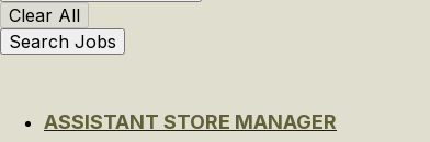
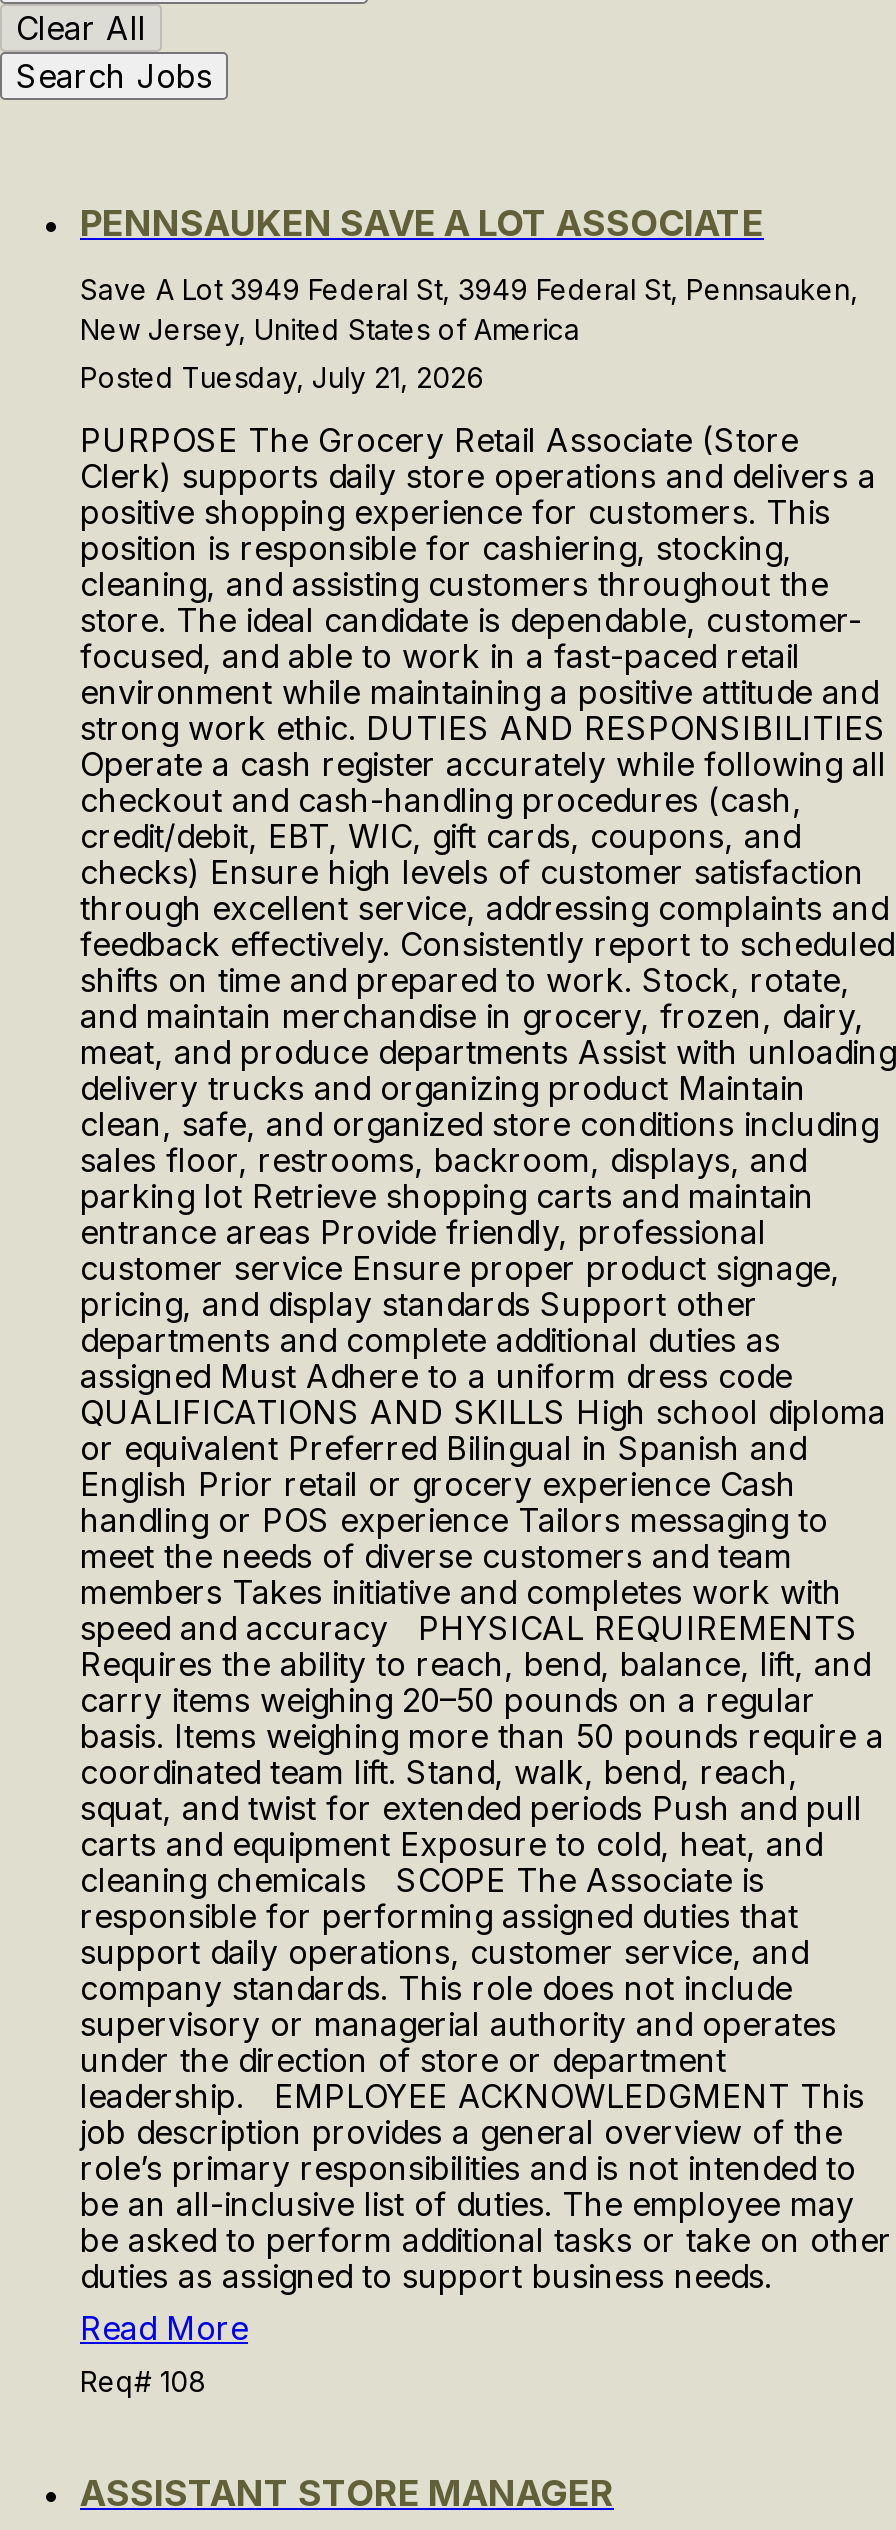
none -> [80,202,896,2398] PENNSAUKEN SAVE A LOT ASSOCIATE | Save A Lot 3949 Federal St, 3949 Federal St, Pennsauken, | New Jersey, United States of America | Posted Tuesday, July 21, 2026 | PURPOSE The Grocery Retail Associate (Store | Clerk) supports daily store operations and delivers a | positive shopping experience for customers. This | position is responsible for cashiering, stocking, | cleaning, and assisting customers throughout the | store. The ideal candidate is dependable, customer- | focused, and able to work in a fast-paced retail | environment while maintaining a positive attitude and | strong work ethic. DUTIES AND RESPONSIBILITIES | Operate a cash register accurately while following all | checkout and cash-handling procedures (cash, | credit/debit, EBT, WIC, gift cards, coupons, and | checks) Ensure high levels of customer satisfaction | through excellent service, addressing complaints and | feedback effectively. Consistently report to scheduled | shifts on time and prepared to work. Stock, rotate, | and maintain merchandise in grocery, frozen, dairy, | meat, and produce departments Assist with unloading | delivery trucks and organizing product Maintain | clean, safe, and organized store conditions including | sales floor, restrooms, backroom, displays, and | parking lot Retrieve shopping carts and maintain | entrance areas Provide friendly, professional | customer service Ensure proper product signage, | pricing, and display standards Support other | departments and complete additional duties as | assigned Must Adhere to a uniform dress code | QUALIFICATIONS AND SKILLS High school diploma | or equivalent Preferred Bilingual in Spanish and | English Prior retail or grocery experience Cash | handling or POS experience Tailors messaging to | meet the needs of diverse customers and team | members Takes initiative and completes work with | speed and accuracy PHYSICAL REQUIREMENTS | Requires the ability to reach, bend, balance, lift, and | carry items weighing 20–50 pounds on a regular | basis. Items weighing more than 50 pounds require a | coordinated team lift. Stand, walk, bend, reach, | squat, and twist for extended periods Push and pull | carts and equipment Exposure to cold, heat, and | cleaning chemicals SCOPE The Associate is | responsible for performing assigned duties that | support daily operations, customer service, and | company standards. This role does not include | supervisory or managerial authority and operates | under the direction of store or department | leadership. EMPLOYEE ACKNOWLEDGMENT This | job description provides a general overview of the | role’s primary responsibilities and is not intended to | be an all-inclusive list of duties. The employee may | be asked to perform additional tasks or take on other | duties as assigned to support business needs. | Read More | Req# 108

